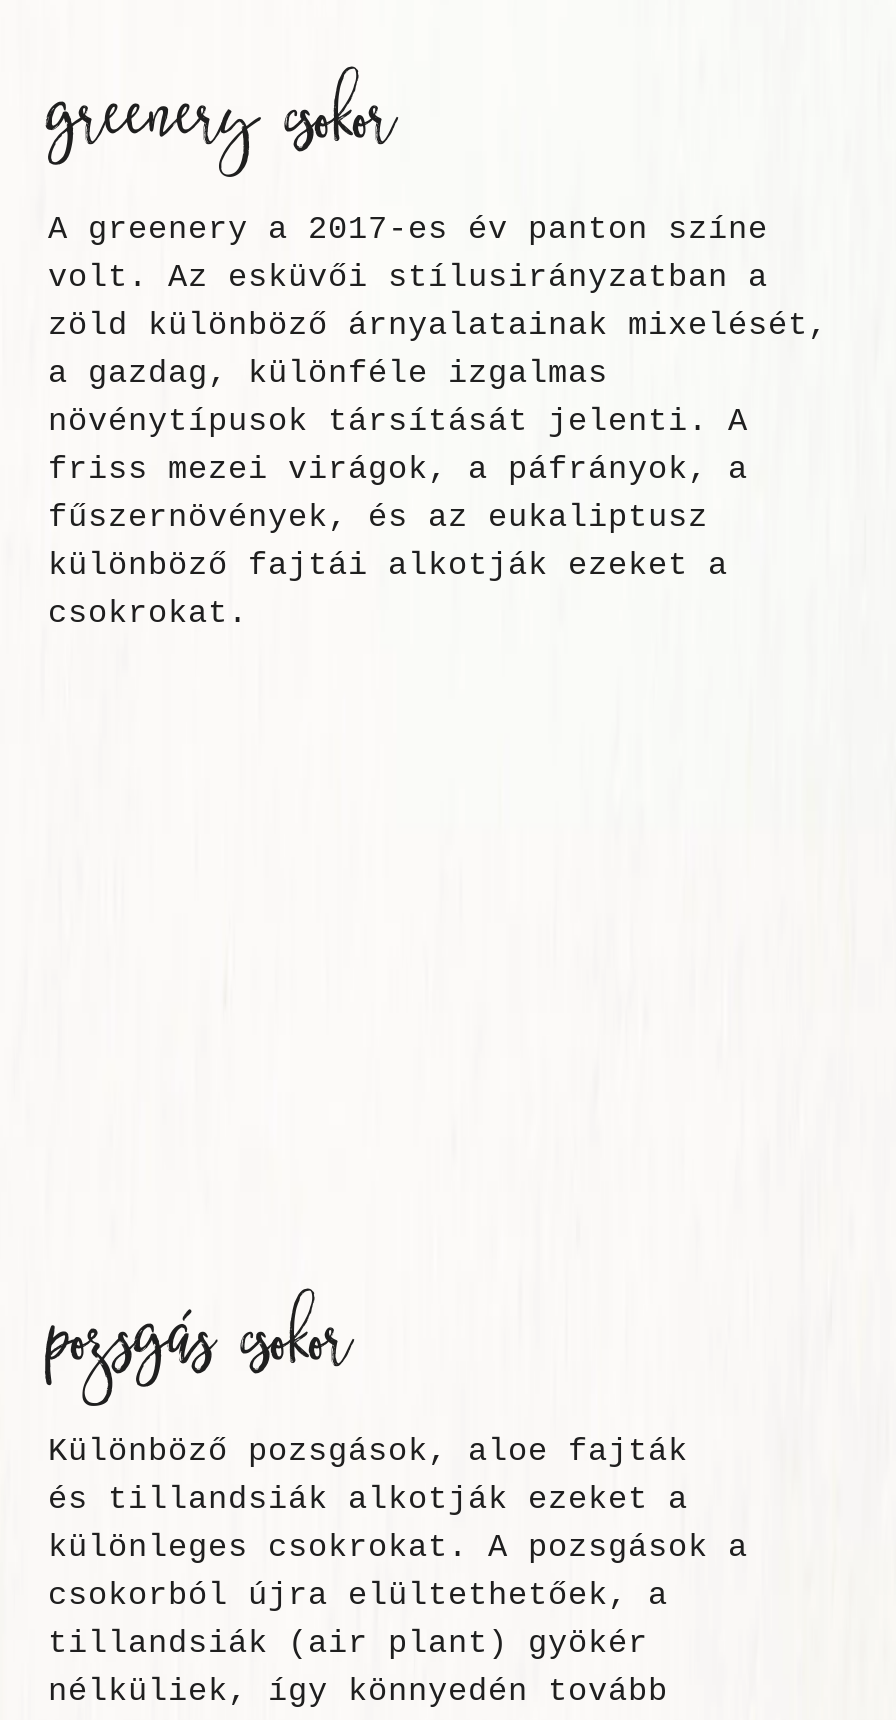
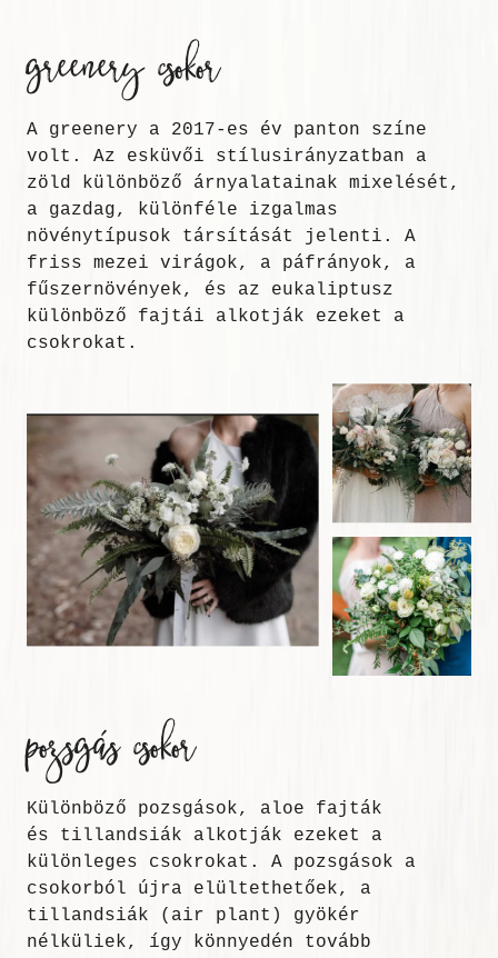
none -> [26,412,320,648] [image]
none -> [331,382,472,523] [image]
none -> [331,536,472,677] [image]

